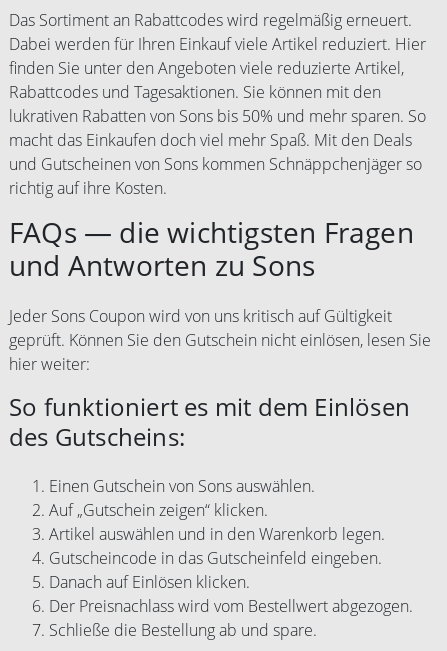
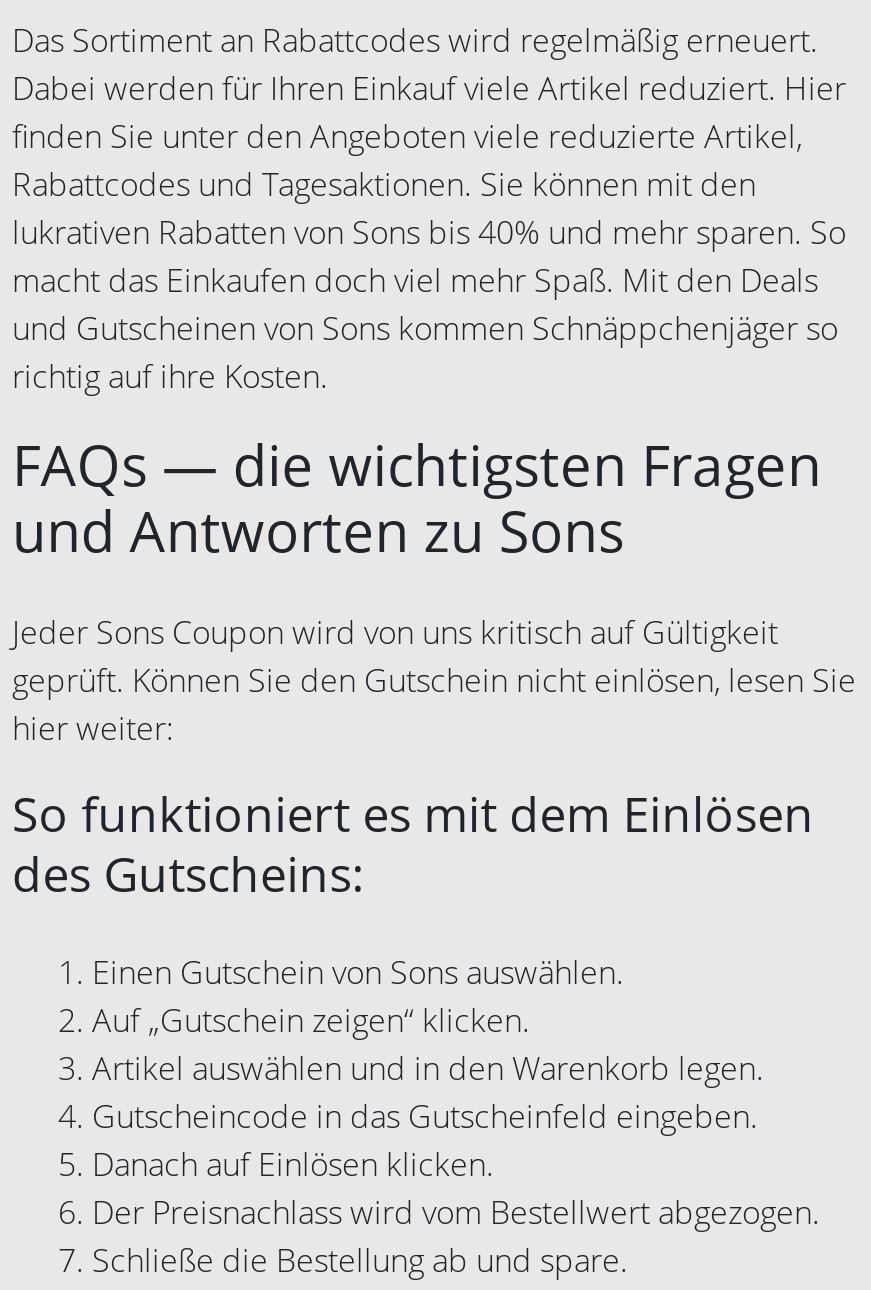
[9,104,426,126] lukrativen Rabatten von Sons bis 50% und mehr sparen. So -> [12,209,846,253] lukrativen Rabatten von Sons bis 40% und mehr sparen. So

